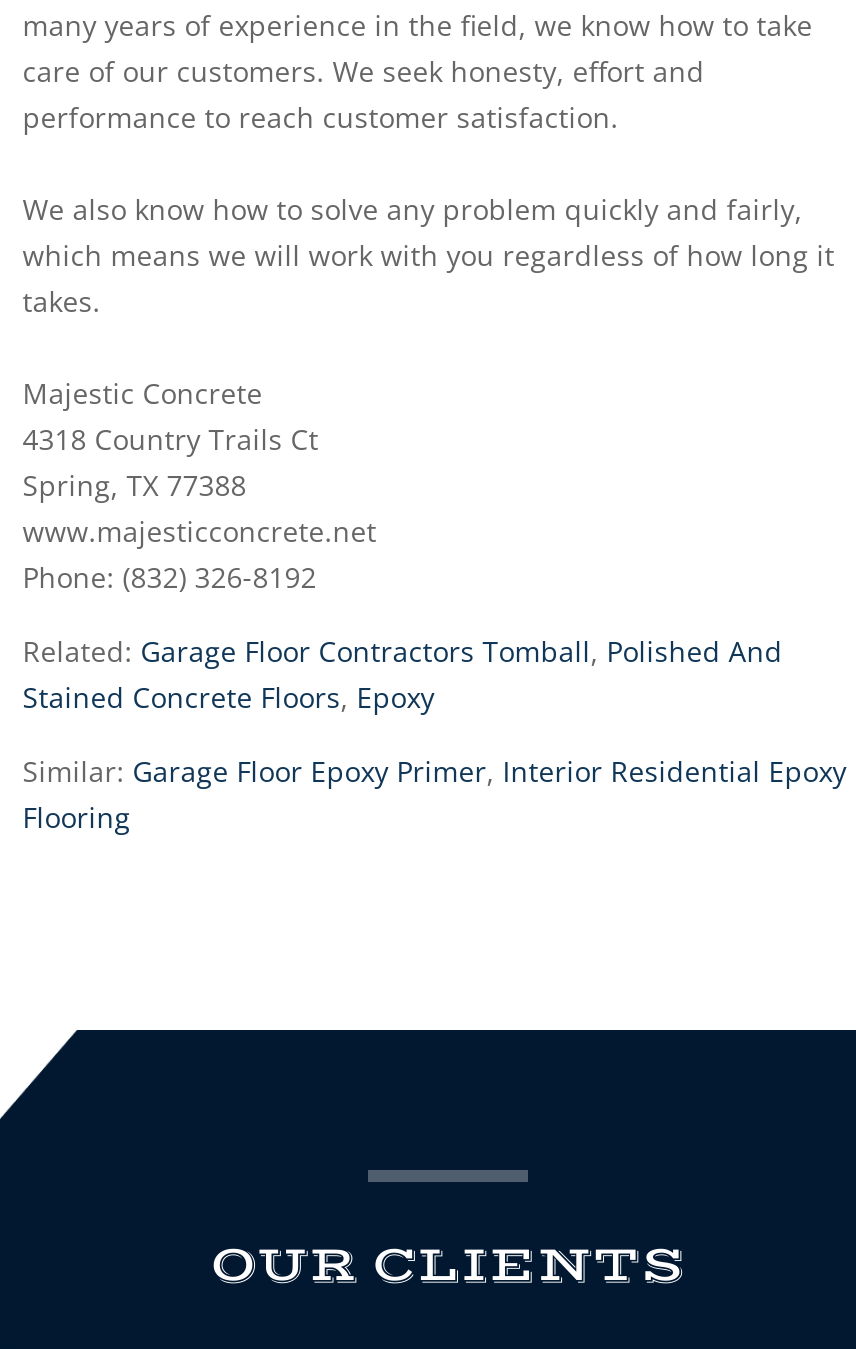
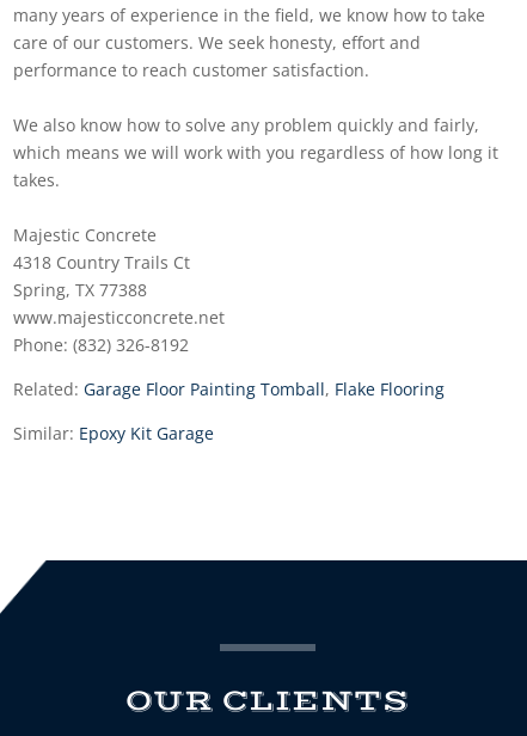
[22,631,782,715] Related: Garage Floor Contractors Tomball, Polished And | Stained Concrete Floors, Epoxy -> [13,377,445,400] Related: Garage Floor Painting Tomball, Flake Flooring
[22,751,846,835] Similar: Garage Floor Epoxy Primer, Interior Residential Epoxy | Flooring -> [13,421,214,444] Similar: Epoxy Kit Garage

